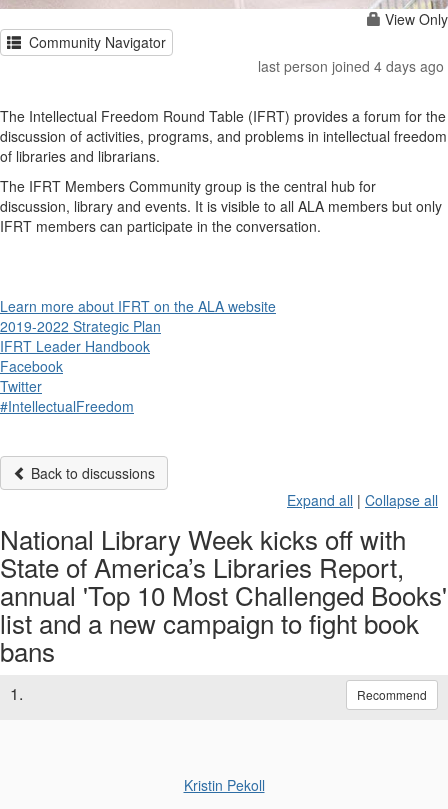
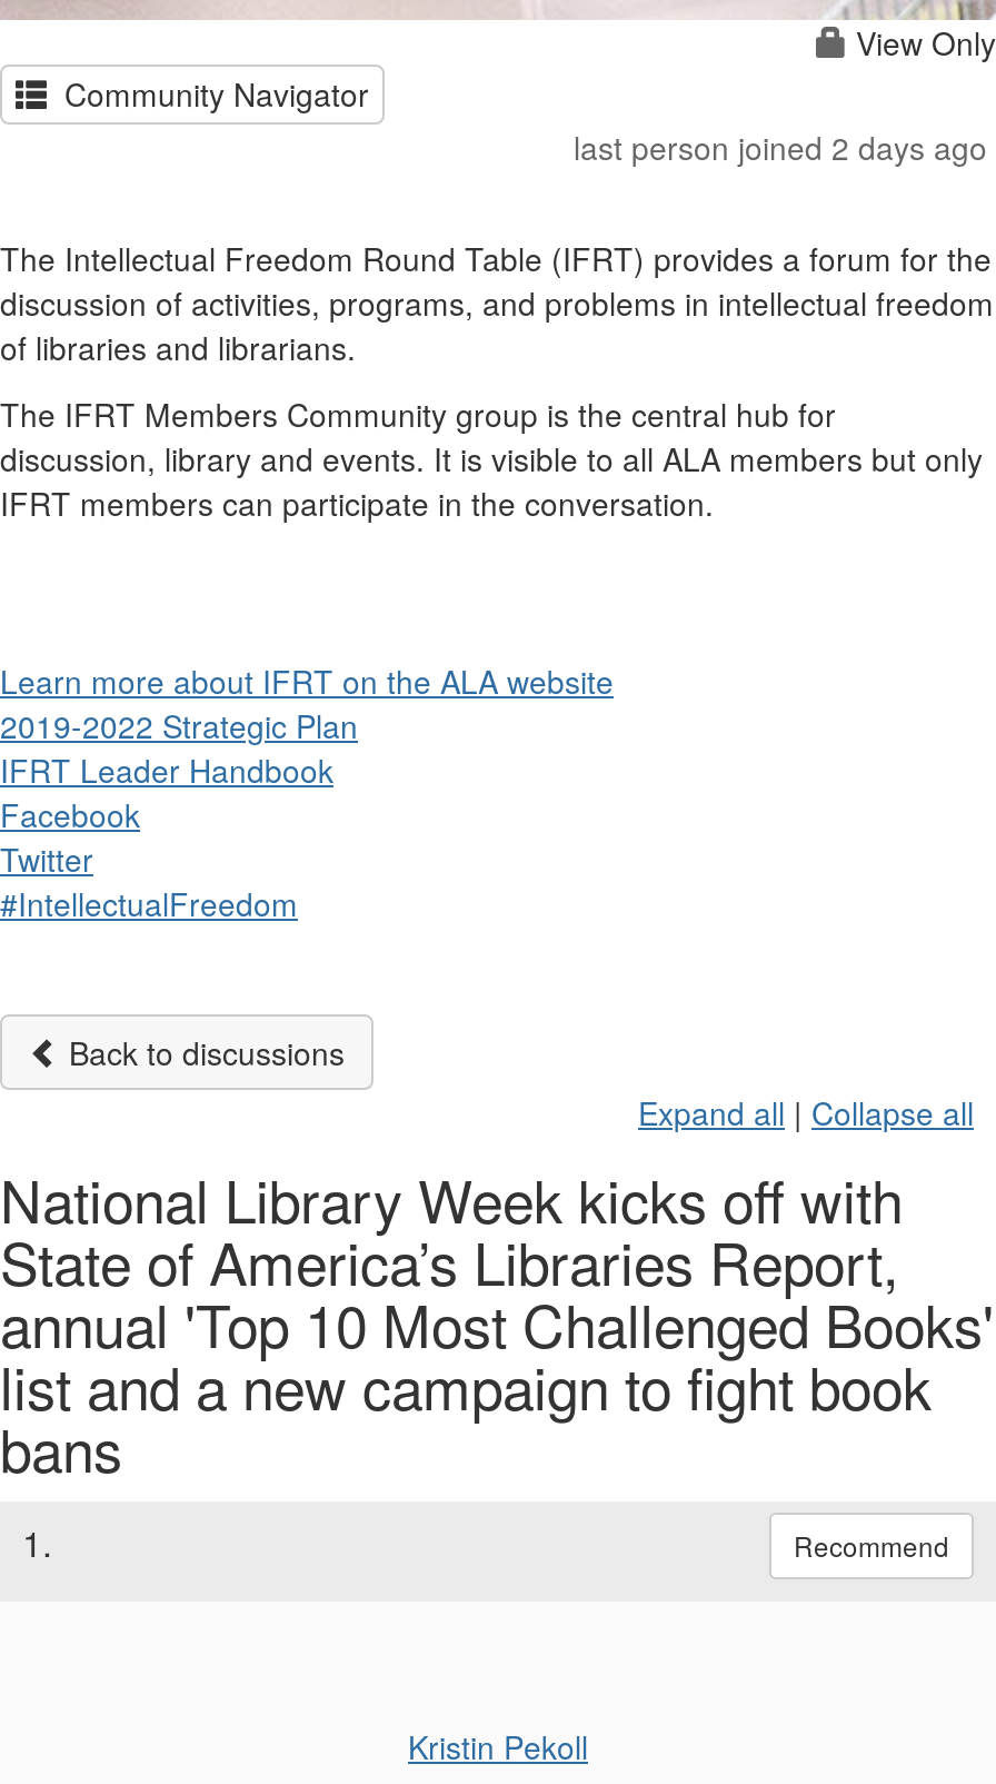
[258,56,444,76] last person joined 4 days ago -> [574,125,987,169] last person joined 2 days ago

